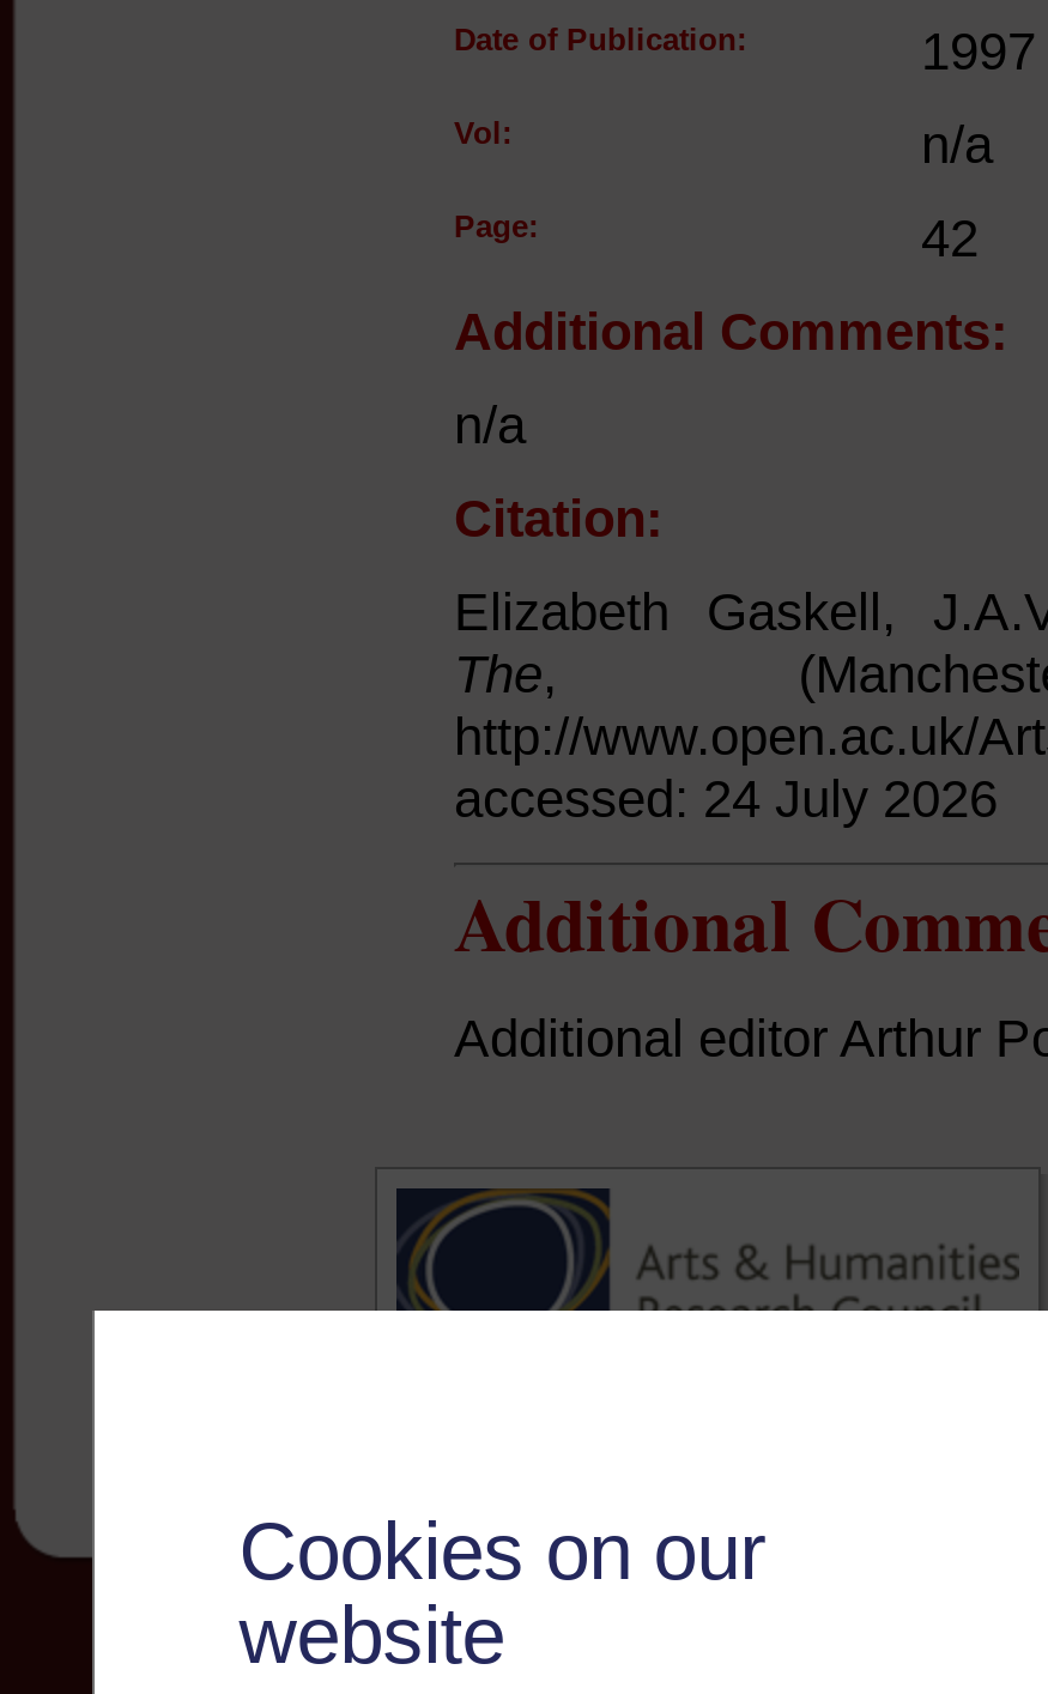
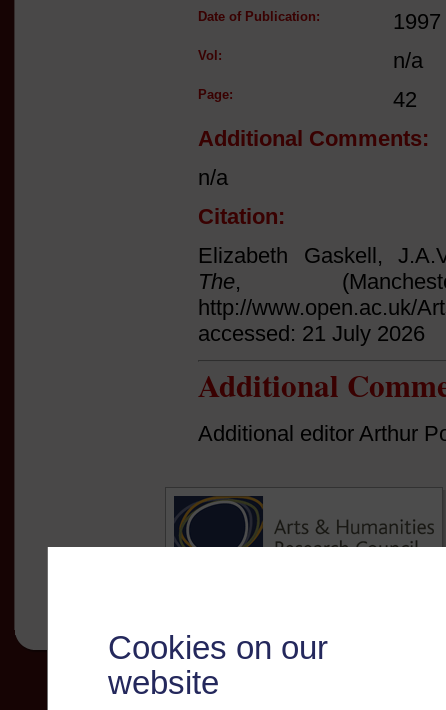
[454,769,998,829] accessed: 24 July 2026 -> [198,321,425,346] accessed: 21 July 2026

